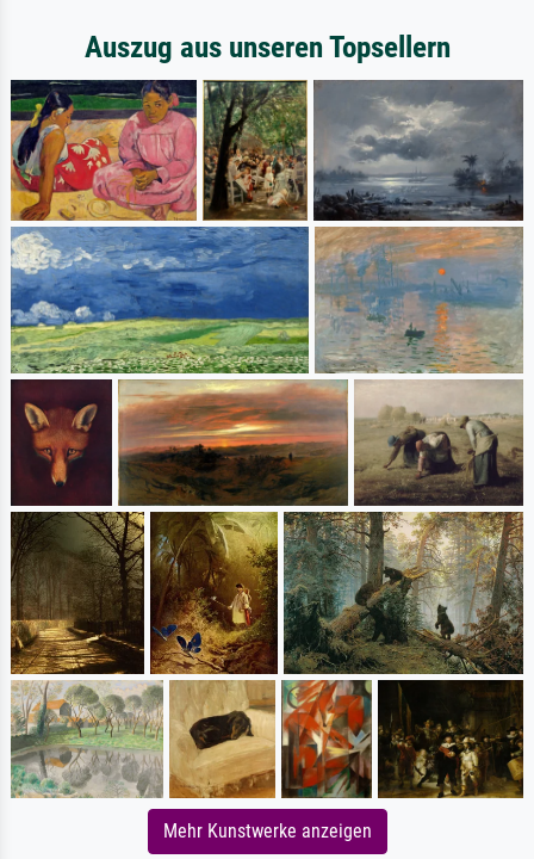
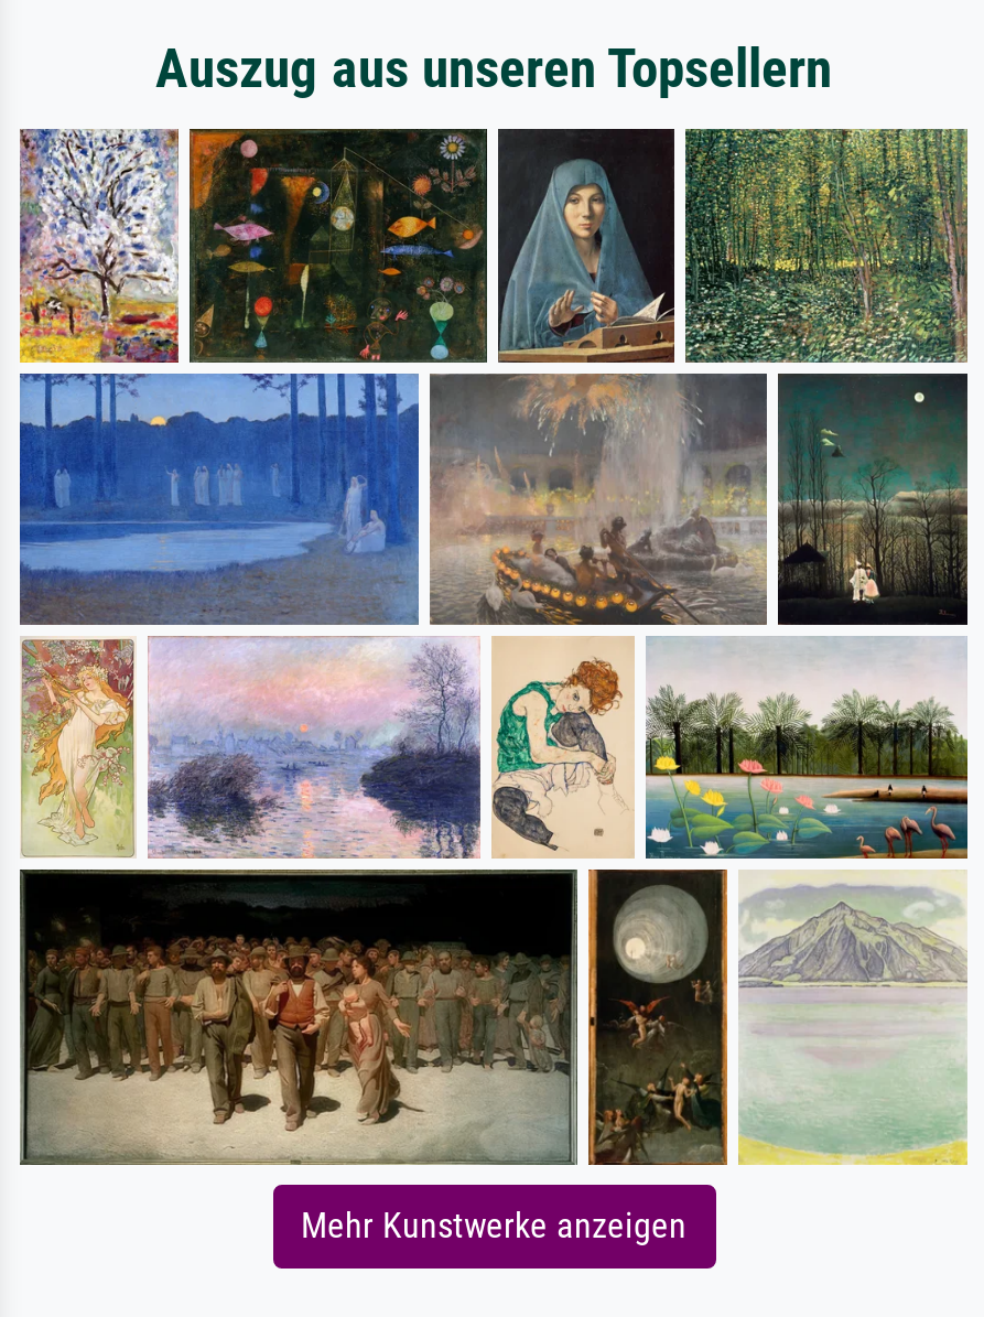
[10,79,524,799] [image] -> [18,127,970,1167] [image]

